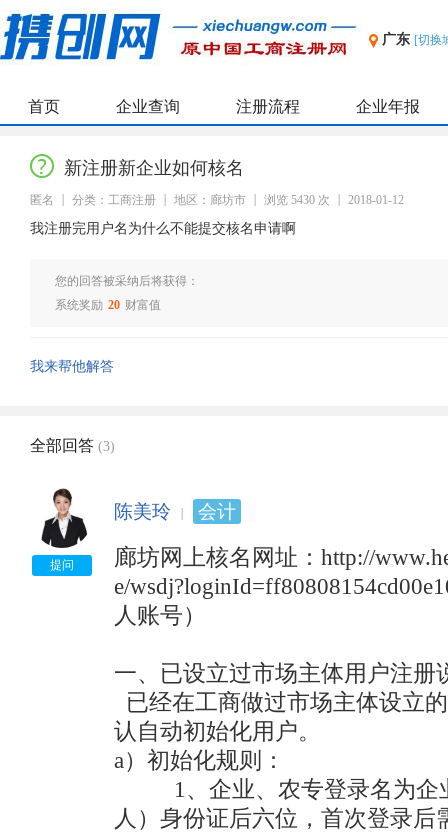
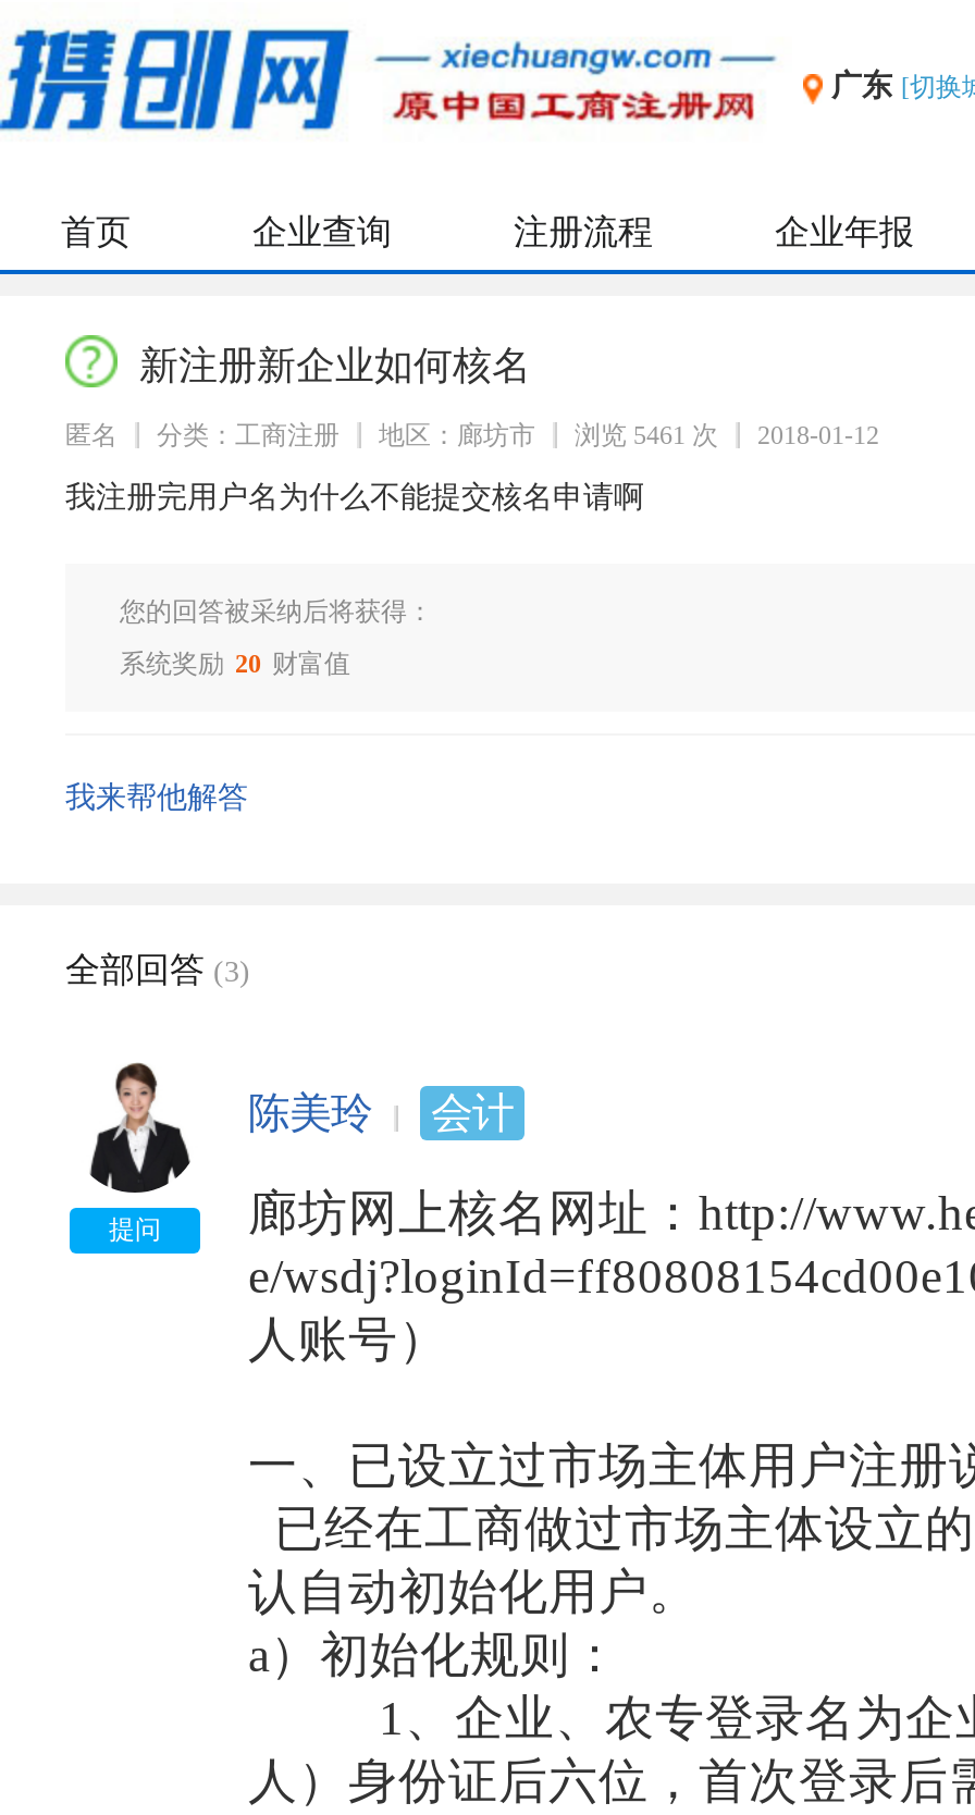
[30,193,404,207] 匿名 分类：工商注册 地区：廊坊市 浏览 5430 次 2018-01-12 -> [65,420,879,450] 匿名 分类：工商注册 地区：廊坊市 浏览 5461 次 2018-01-12

